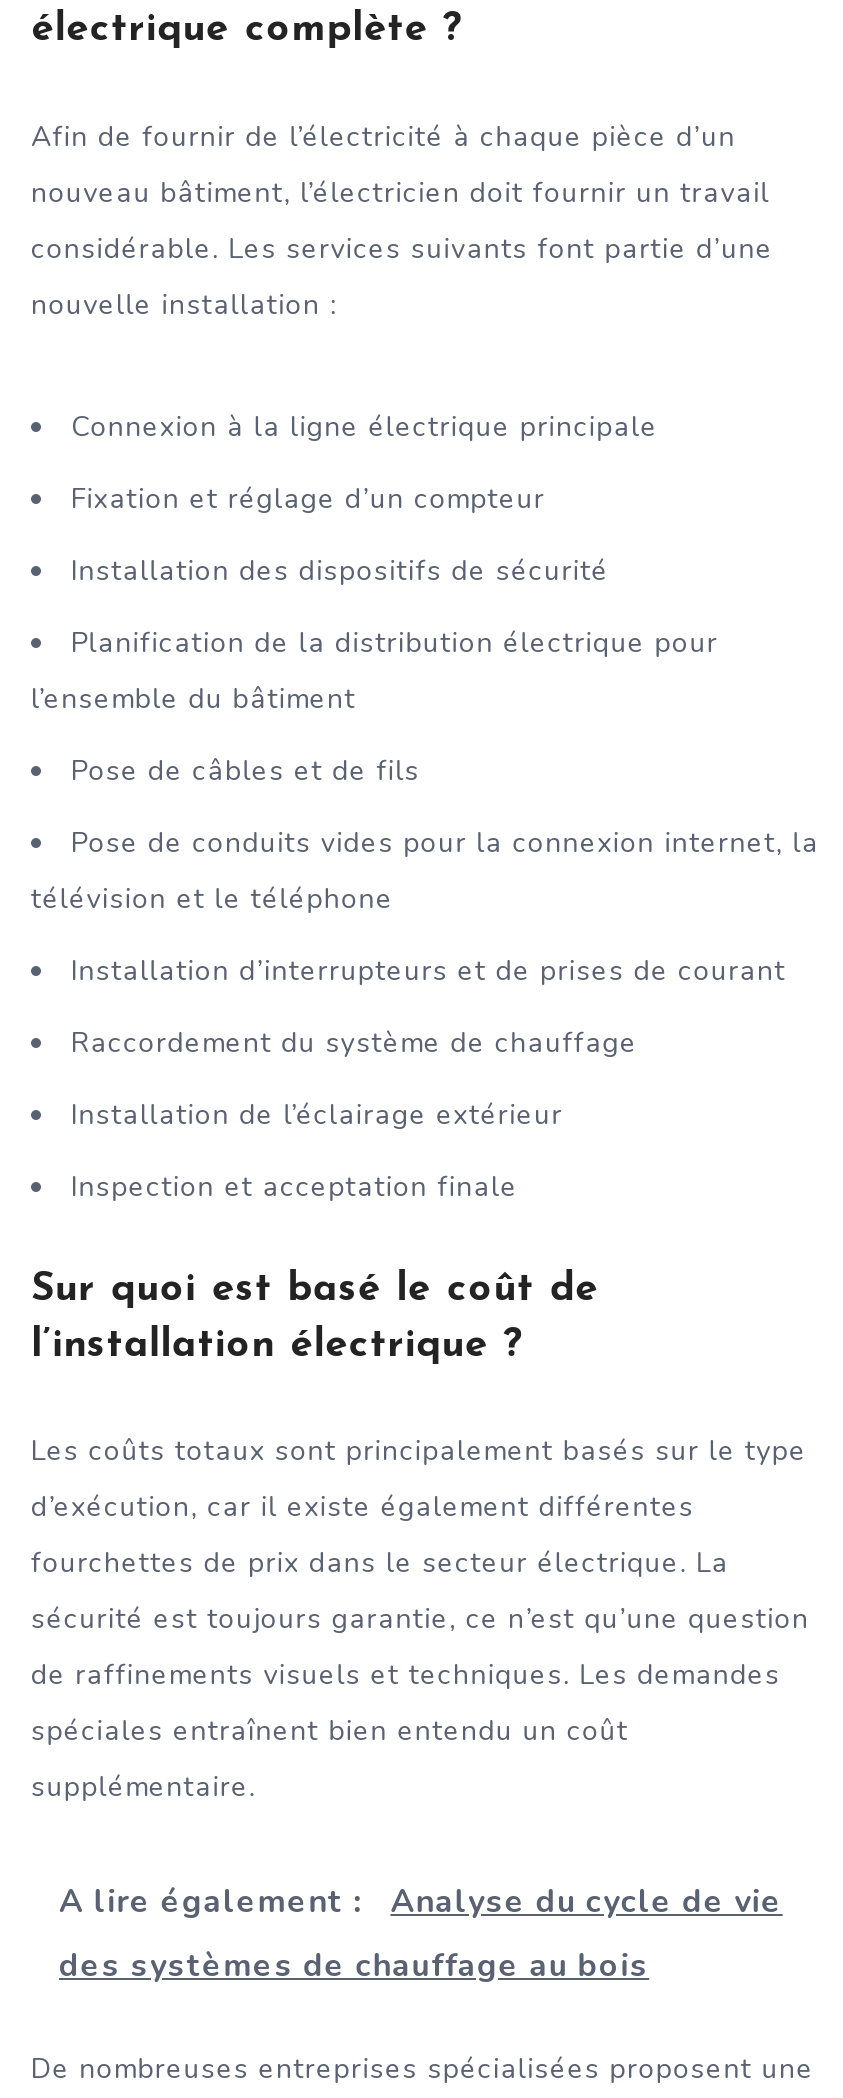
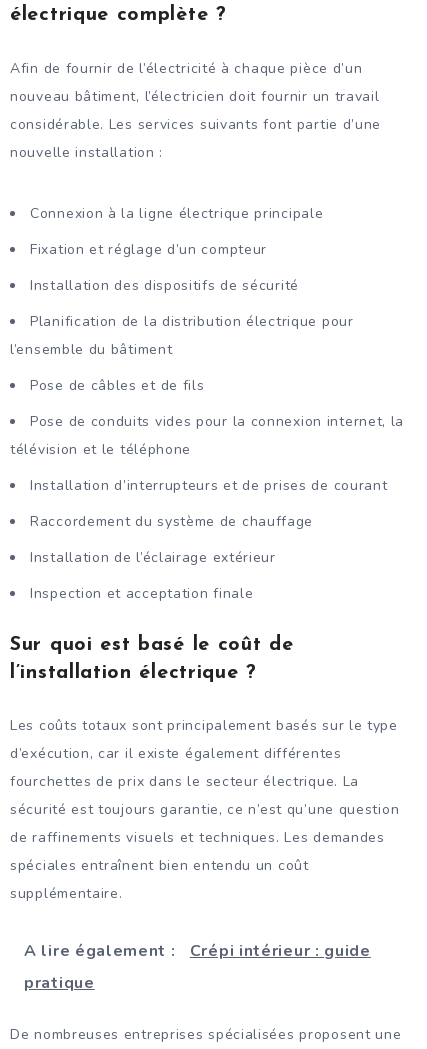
[59,1880,783,1924] A lire également : Analyse du cycle de vie -> [24,940,371,962] A lire également : Crépi intérieur : guide
[59,1944,649,1988] des systèmes de chauffage au bois -> [24,972,95,994] pratique

